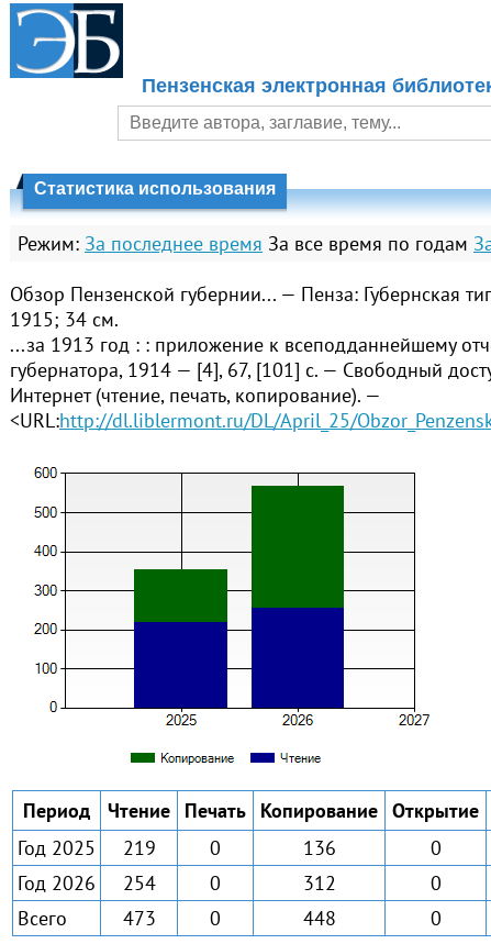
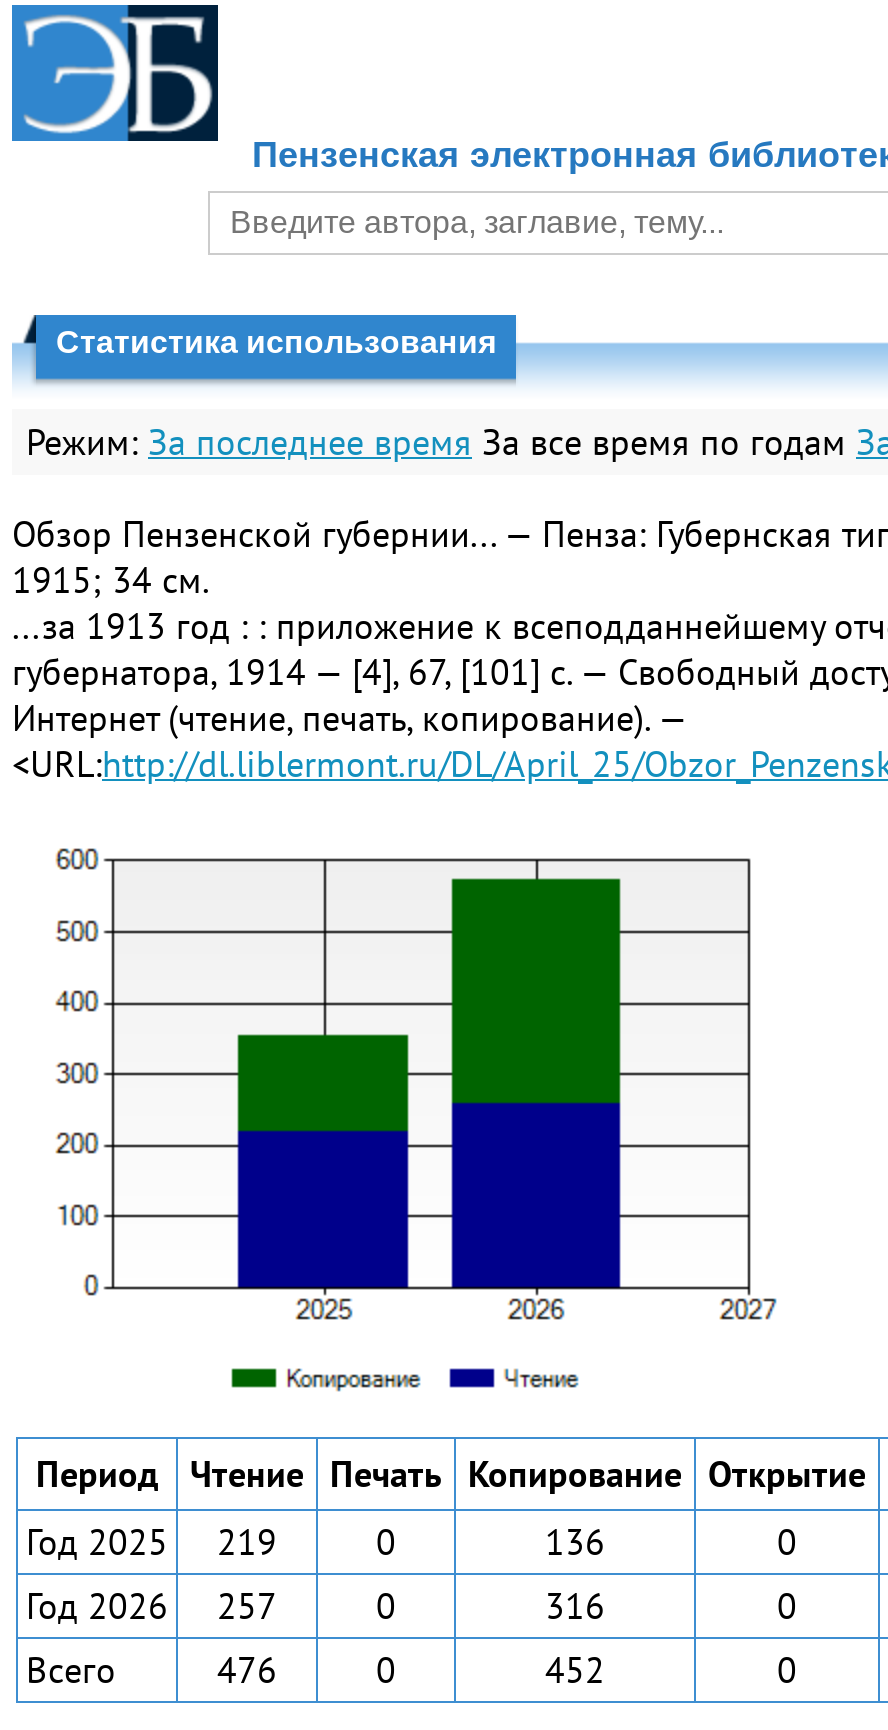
[18,870,155,896] Год 2026 254 -> [26,1583,277,1629] Год 2026 257
[303,870,336,896] 312 -> [545,1583,605,1629] 316
[122,906,155,931] 473 -> [217,1647,277,1693] 476
[303,906,336,931] 448 -> [545,1647,605,1693] 452

